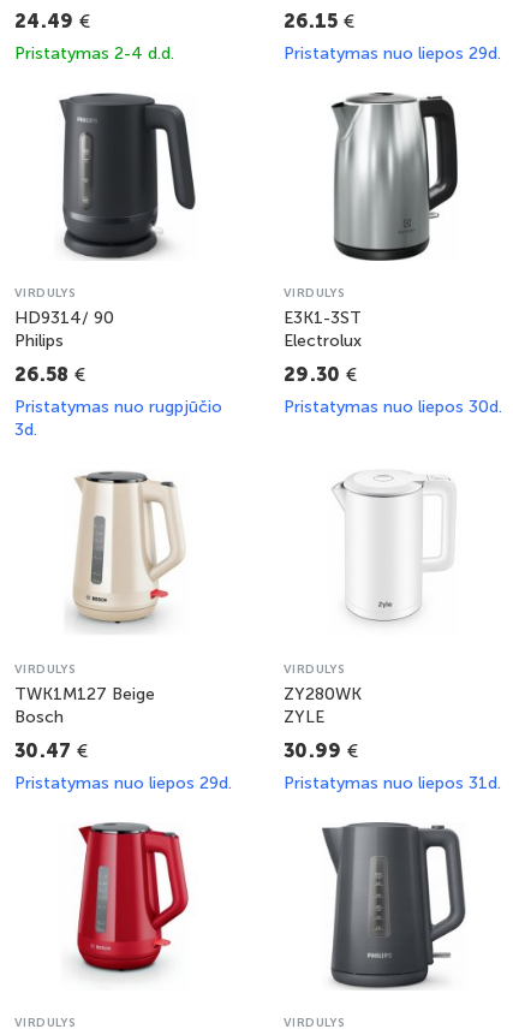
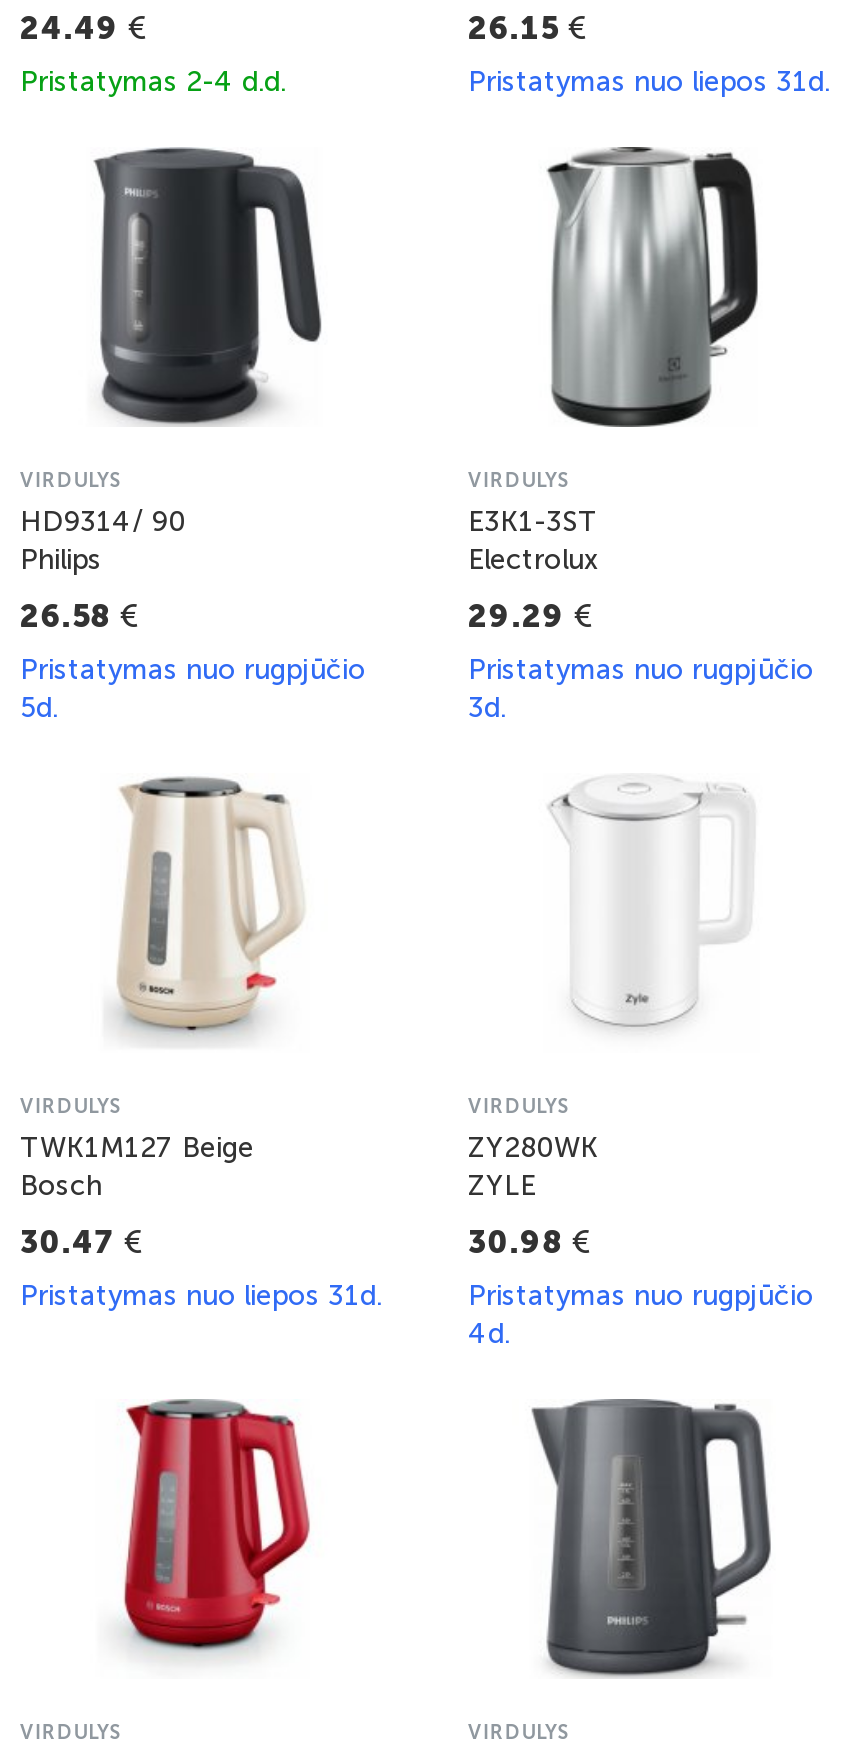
[284,43,501,64] Pristatymas nuo liepos 29d. -> [468,65,830,99] Pristatymas nuo liepos 31d.
[284,363,357,386] 29.30 € -> [468,597,592,635] 29.29 €
[284,397,502,417] Pristatymas nuo liepos 30d. -> [468,653,814,725] Pristatymas nuo rugpjūčio | 3d.
[14,420,37,440] 3d. -> [20,691,58,725] 5d.
[284,739,358,762] 30.99 € -> [468,1223,590,1261] 30.98 €
[14,773,232,793] Pristatymas nuo liepos 29d. -> [20,1279,382,1313] Pristatymas nuo liepos 31d.
[284,773,501,793] Pristatymas nuo liepos 31d. -> [468,1279,814,1351] Pristatymas nuo rugpjūčio | 4d.

